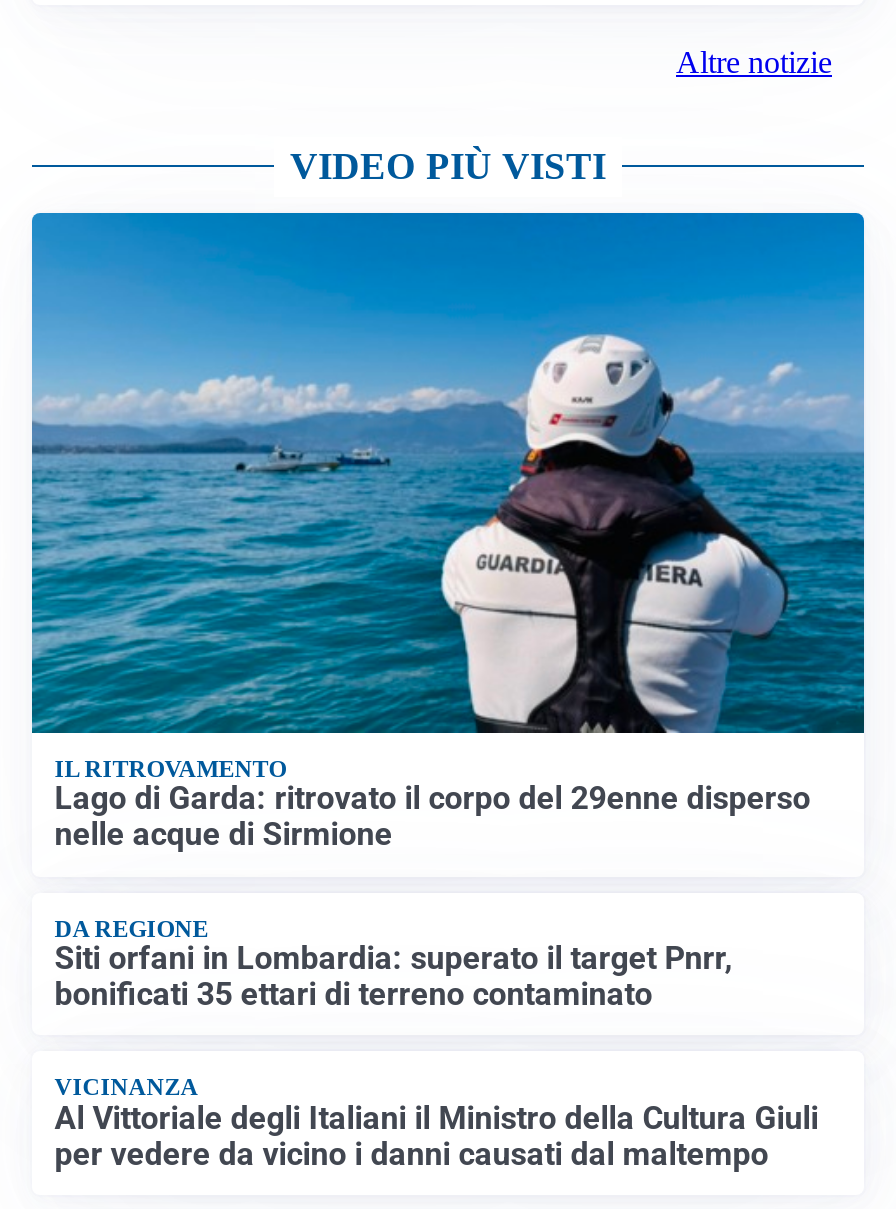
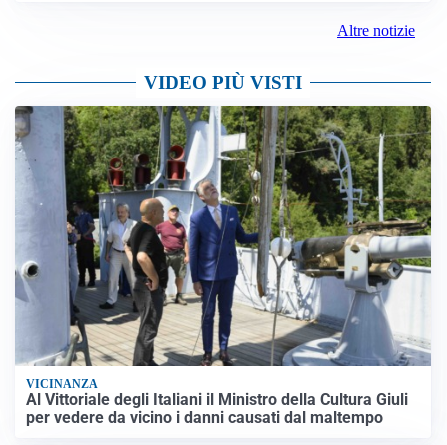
[30,210,866,734] [image] -> [15,105,432,367] [image]
[54,755,810,1013] IL RITROVAMENTO | Lago di Garda: ritrovato il corpo del 29enne disperso | nelle acque di Sirmione | DA REGIONE | Siti orfani in Lombardia: superato il target Pnrr, | bonificati 35 ettari di terreno contaminato -> none

